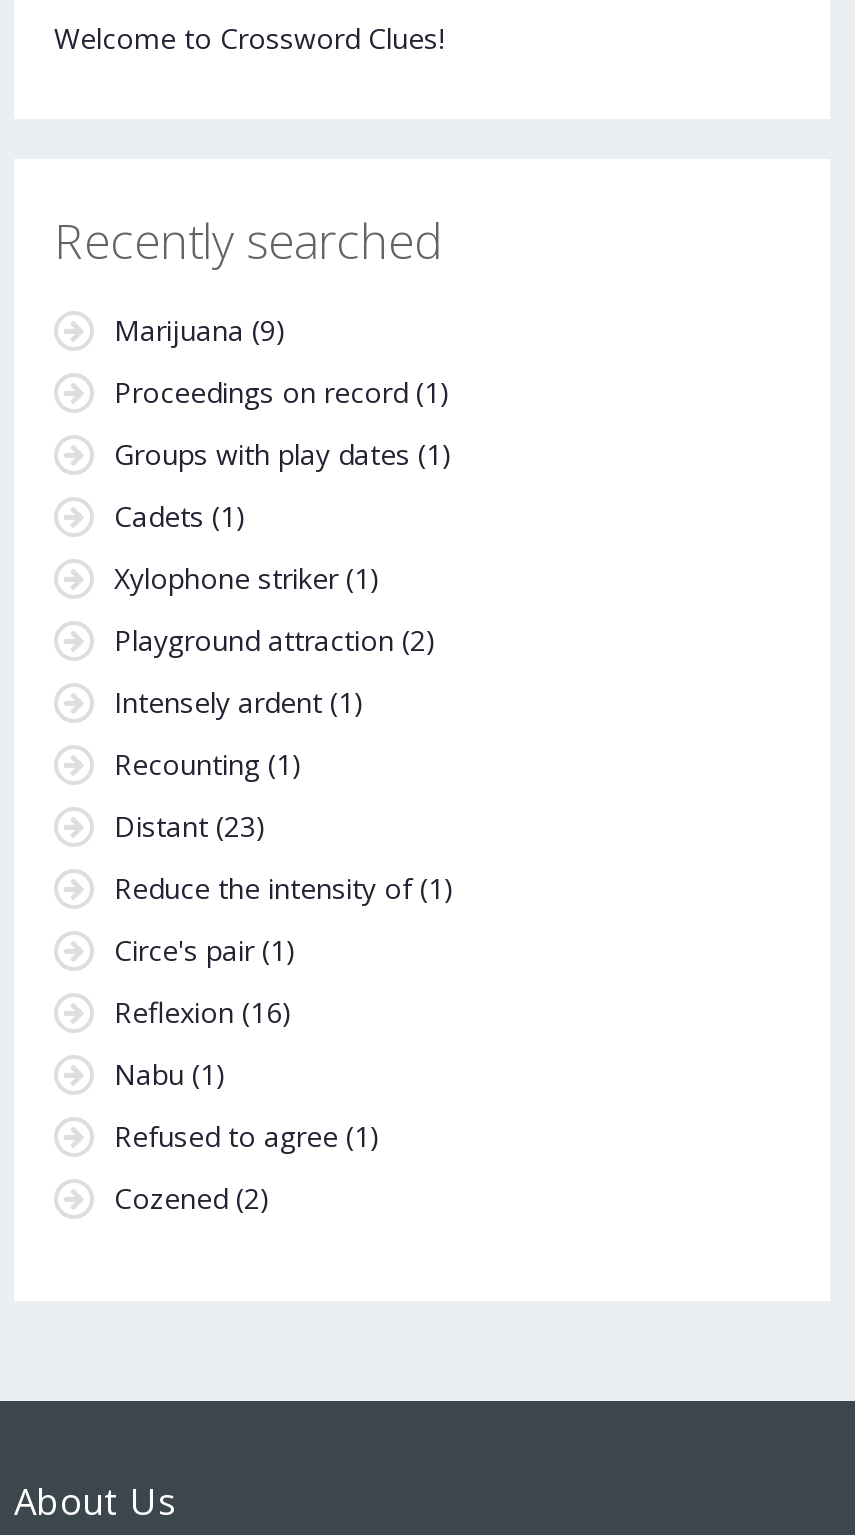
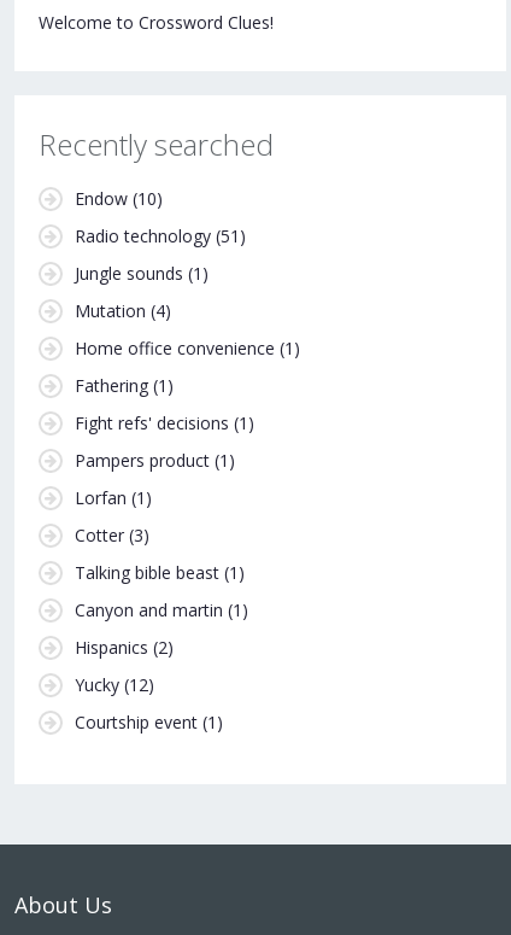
[114,311,286,349] Marijuana (9) -> [75,187,163,210] Endow (10)
[114,373,450,411] Proceedings on record (1) -> [75,224,246,247] Radio technology (51)
[114,435,452,473] Groups with play dates (1) -> [75,262,208,285] Jungle sounds (1)
[114,497,246,535] Cadets (1) -> [75,299,171,322] Mutation (4)
[114,559,380,597] Xylophone striker (1) -> [75,337,300,360] Home office convenience (1)
[114,621,436,659] Playground attraction (2) -> [75,374,174,397] Fathering (1)
[114,683,364,721] Intensely ardent (1) -> [75,411,254,434] Fight refs' decisions (1)
[114,745,302,783] Recounting (1) -> [75,449,235,472] Pampers product (1)
[114,807,266,845] Distant (23) -> [75,486,152,509] Lorfan (1)
[114,869,454,907] Reduce the intensity of (1) -> [75,524,149,547] Cotter (3)
[114,931,296,969] Circe's pair (1) -> [75,561,245,584] Talking bible beast (1)
[114,993,292,1031] Reflexion (16) -> [75,598,248,621] Canyon and martin (1)
[114,1055,226,1093] Nabu (1) -> [75,636,174,659] Hispanics (2)
[114,1117,380,1155] Refused to agree (1) -> [75,673,154,696] Yucky (12)
[114,1179,270,1217] Cozened (2) -> [75,711,223,734] Courtship event (1)

